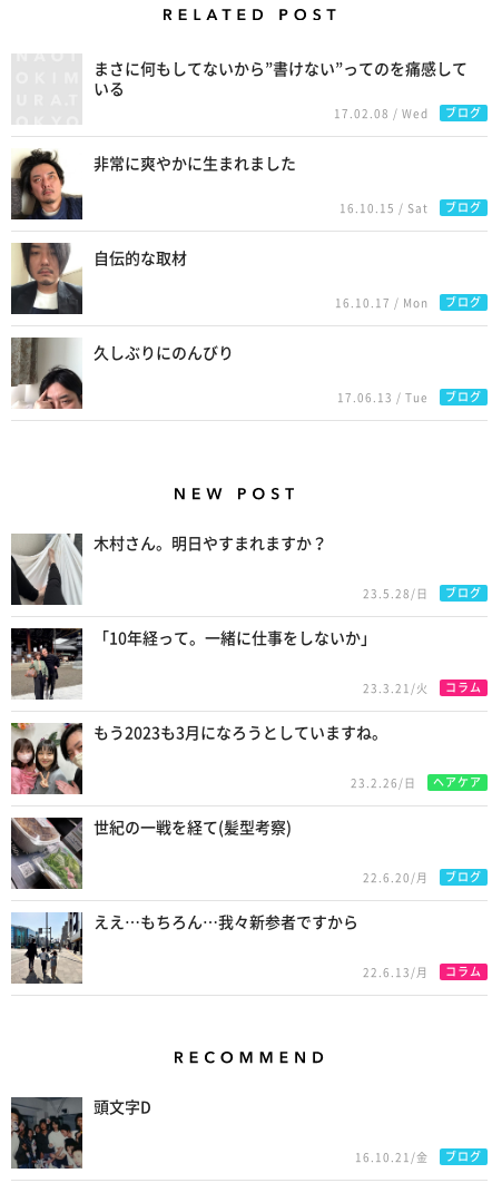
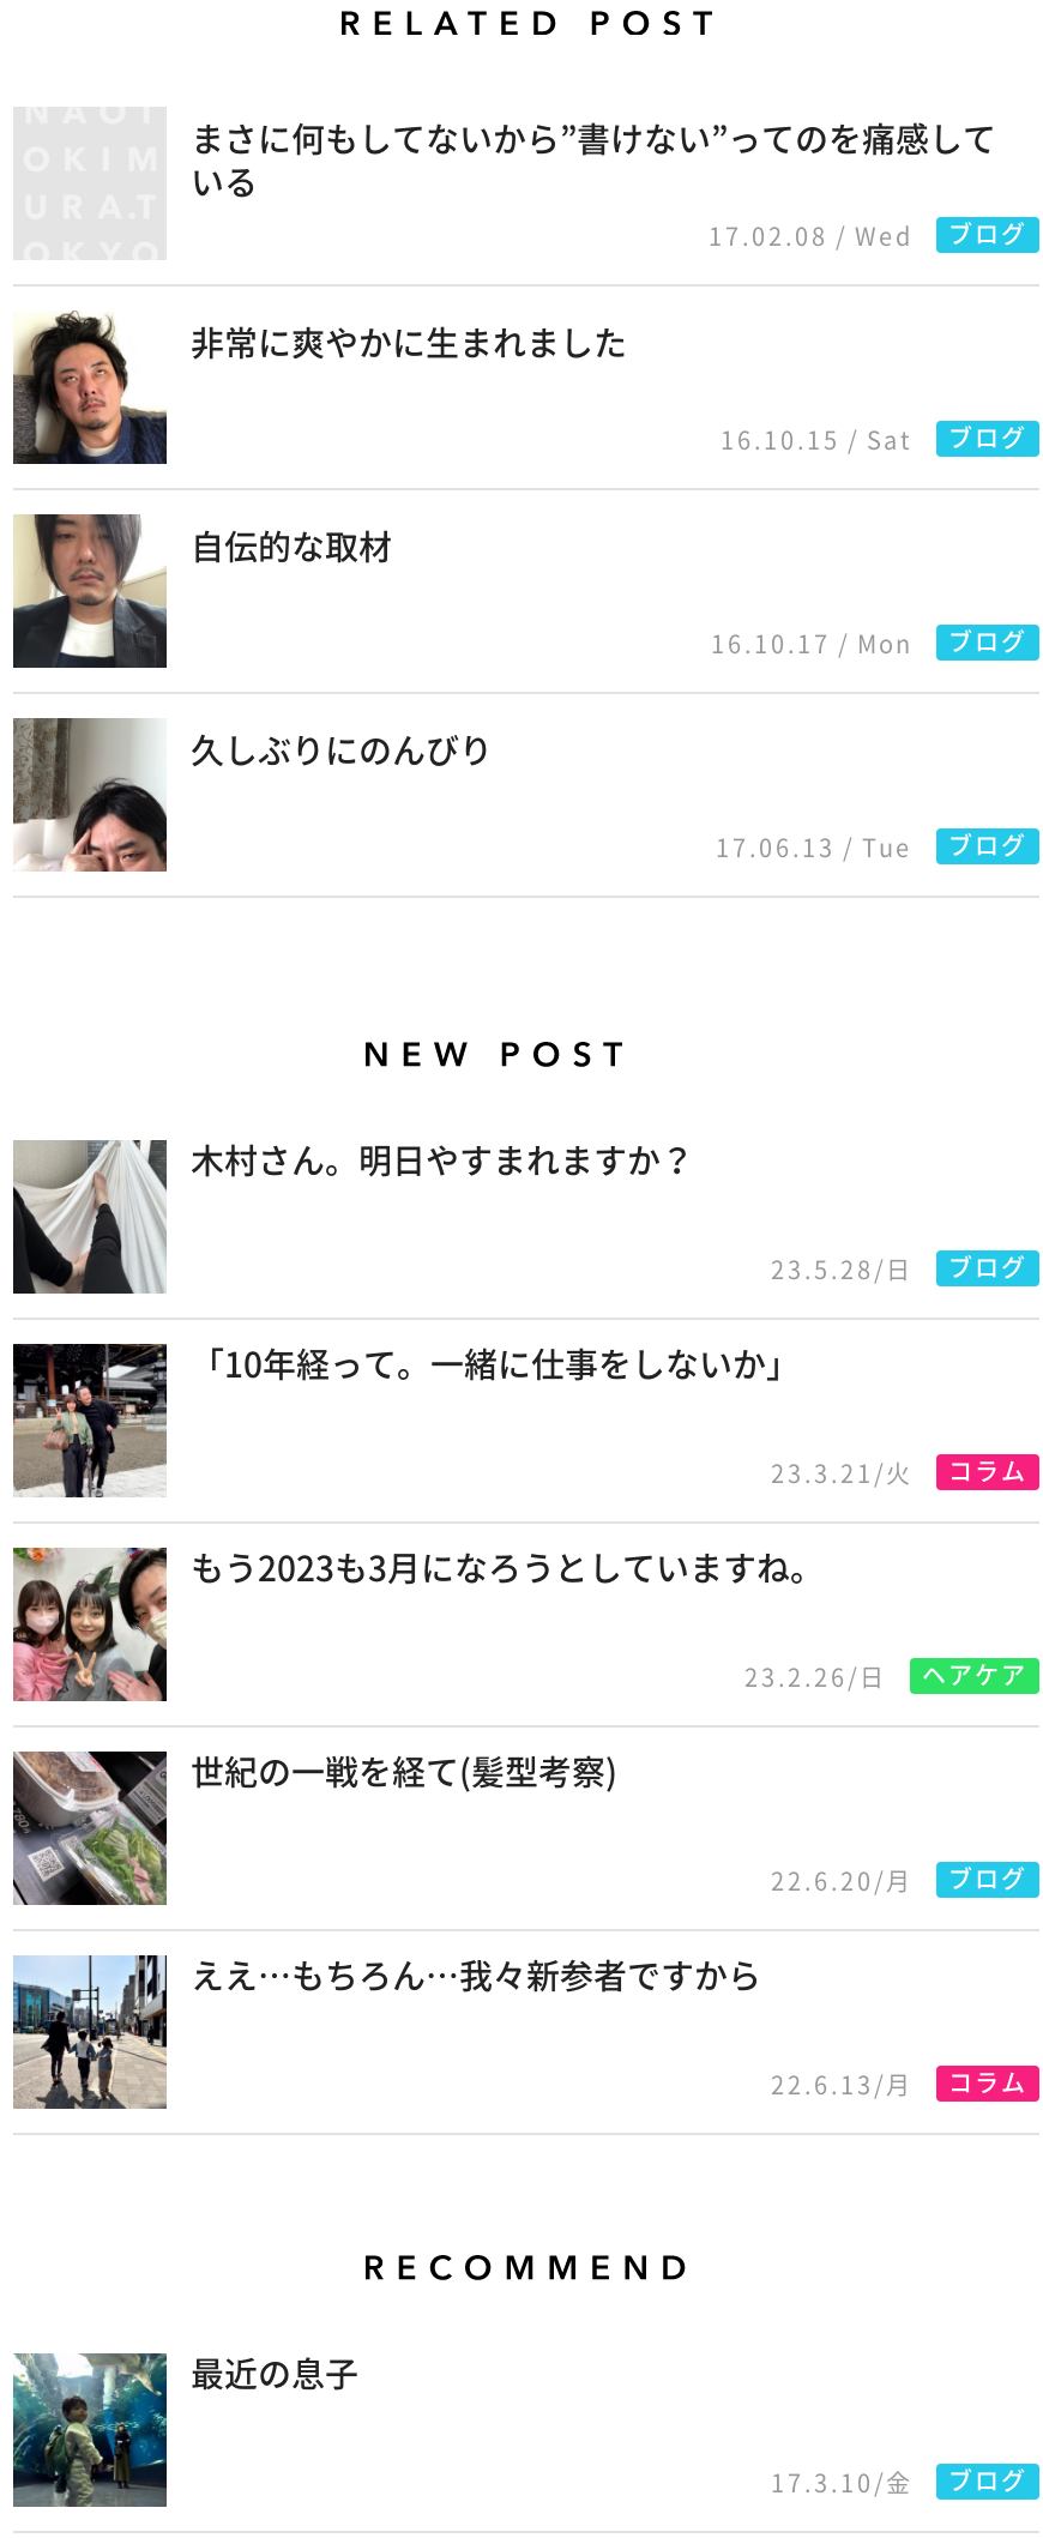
[10,1096,151,1170] [image] | 頭文字D -> [11,2353,358,2509] [image] | 最近の息子
[355,1150,482,1163] 16.10.21/金 ブログ -> [771,2468,1027,2494] 17.3.10/金 ブログ

